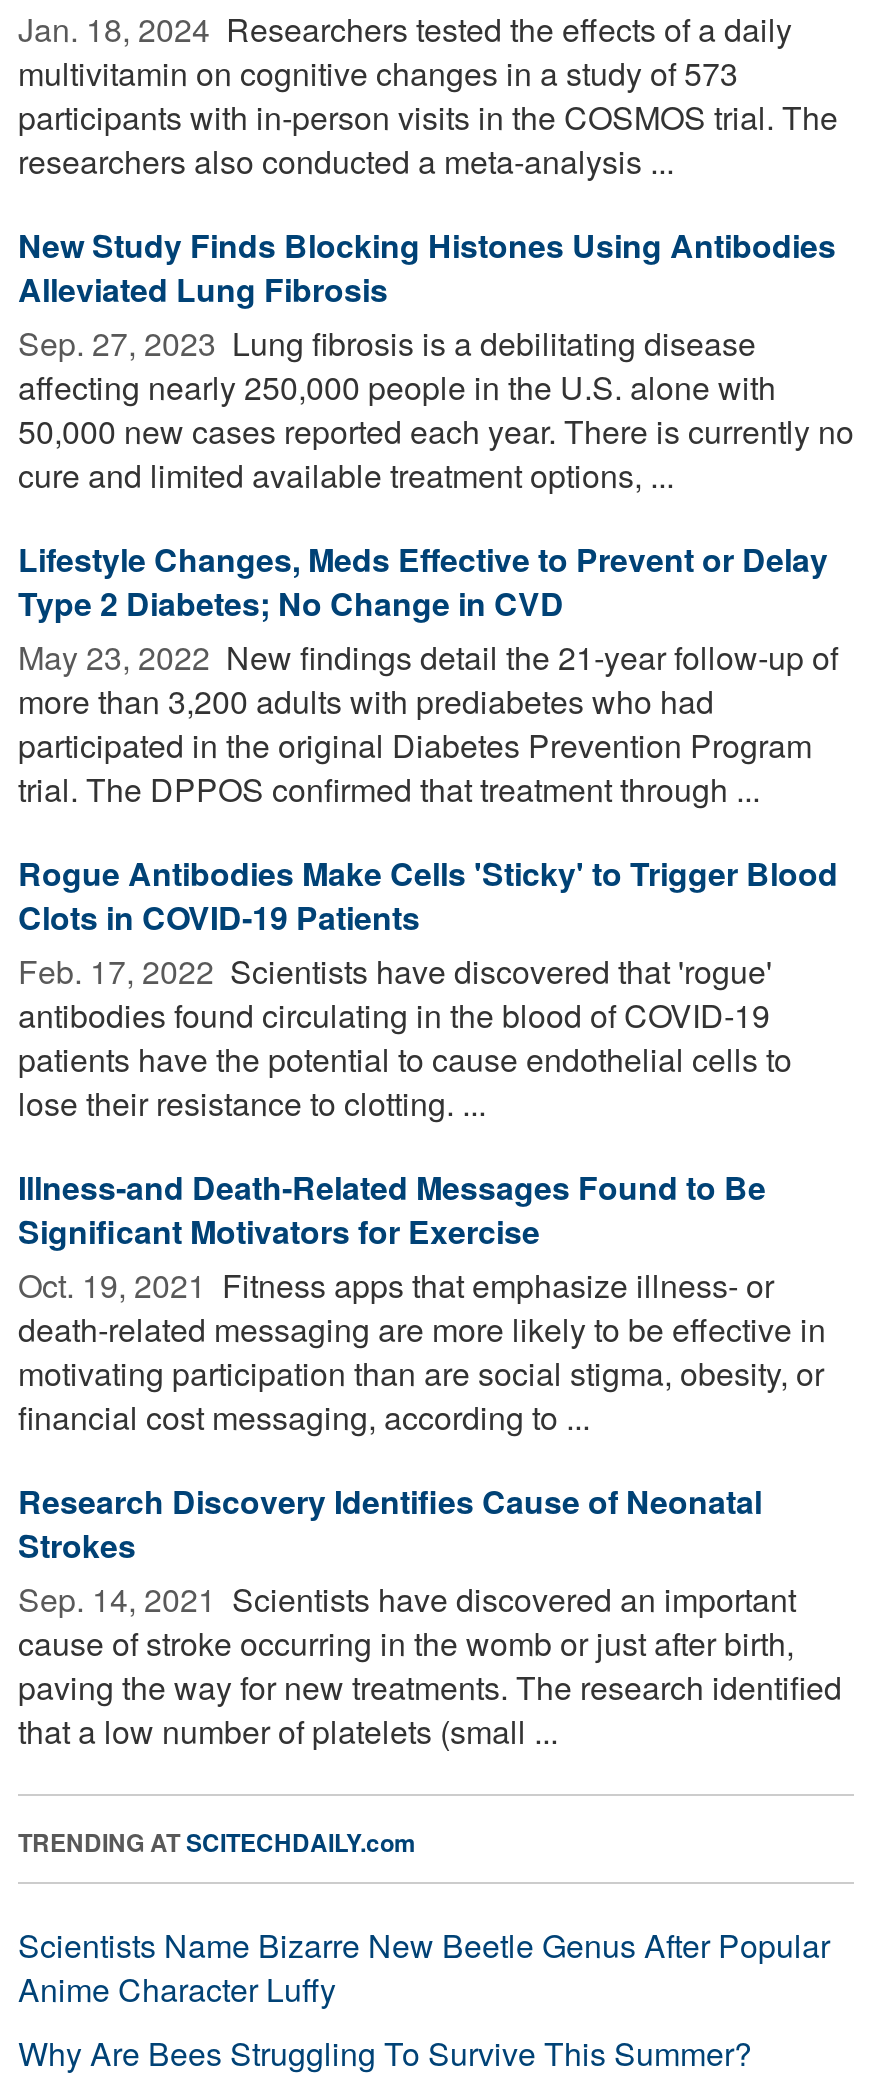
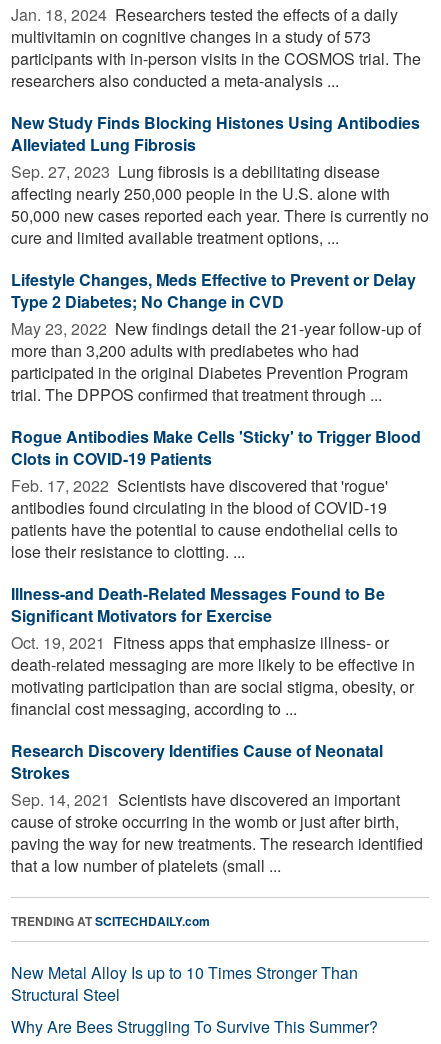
[18,1922,830,2012] Scientists Name Bizarre New Beetle Genus After Popular | Anime Character Luffy -> [11,961,358,1006] New Metal Alloy Is up to 10 Times Stronger Than | Structural Steel

